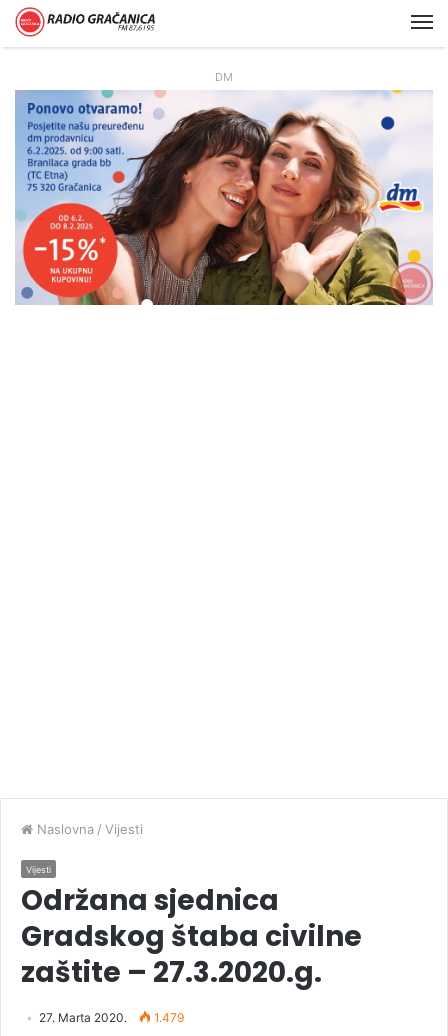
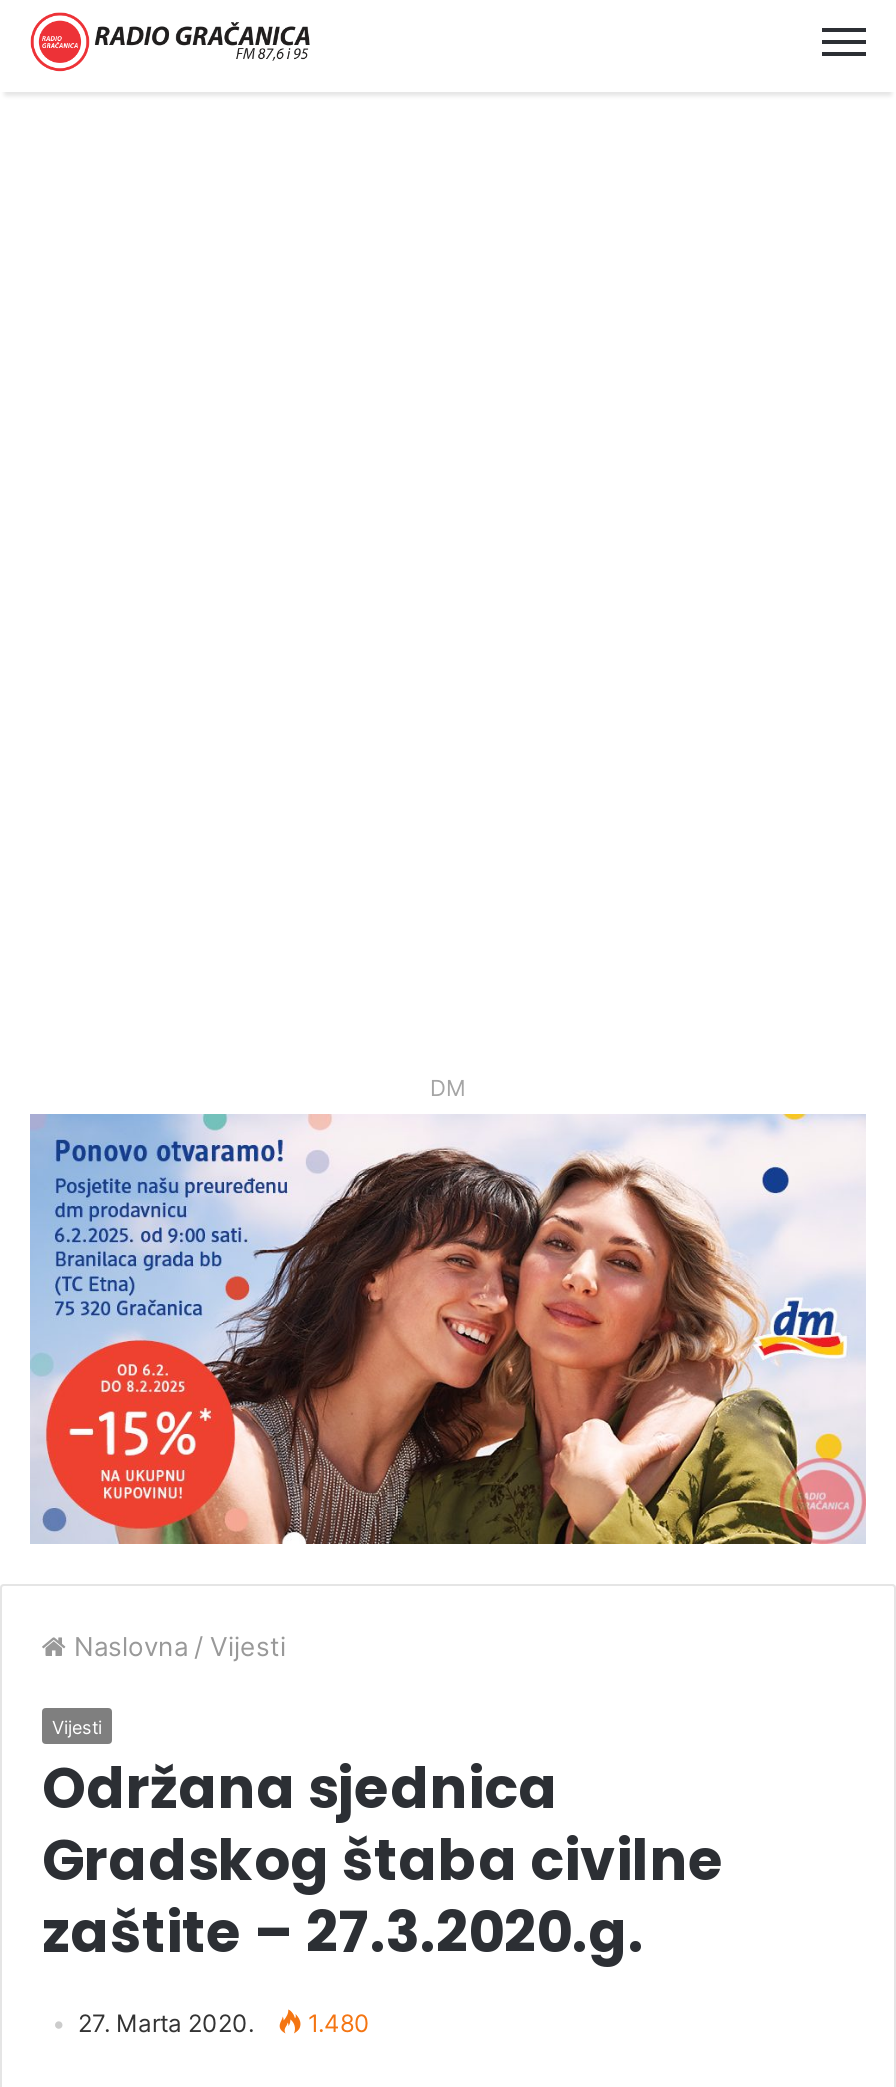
moved [215,70,233,84] -> [430,1074,466,1102]: DM
moved [14,89,434,307] -> [28,1112,868,1548]: [image]
[39,1010,184,1025] 27. Marta 2020. 1.479 -> [78,2009,370,2039] 27. Marta 2020. 1.480

